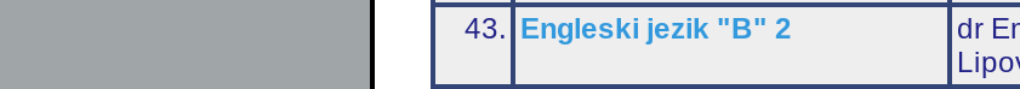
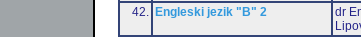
[465,11,792,45] 43. Engleski jezik "B" 2 -> [132,5,267,19] 42. Engleski jezik "B" 2

